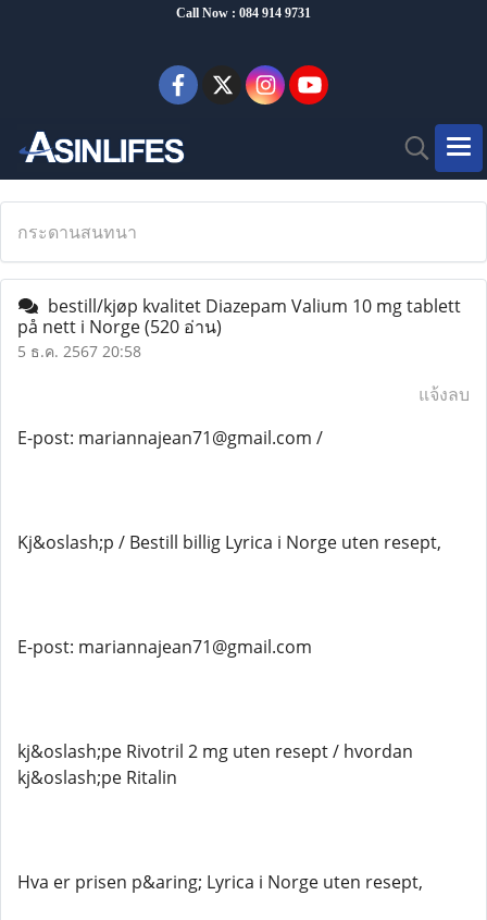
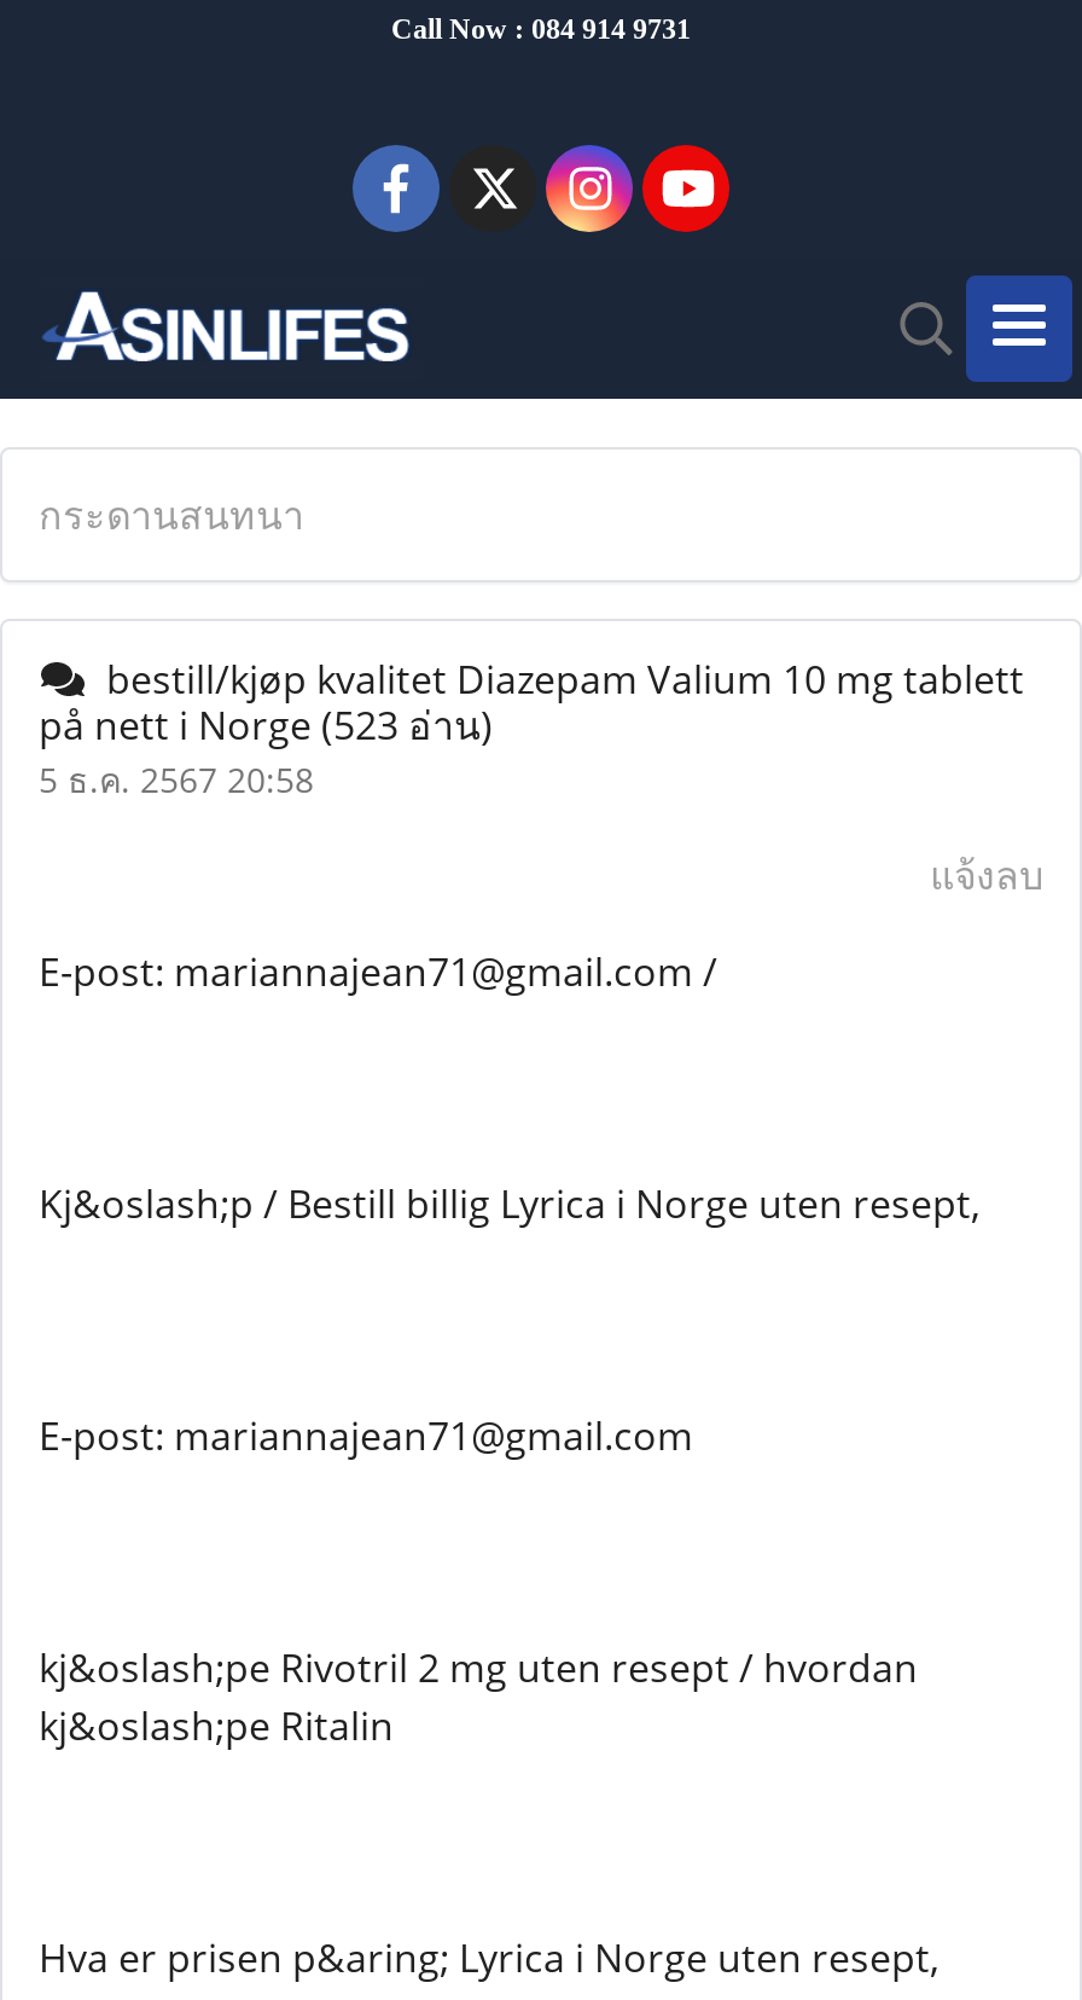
[17,315,222,339] på nett i Norge (520 อ่าน) -> [39,698,493,752] på nett i Norge (523 อ่าน)

